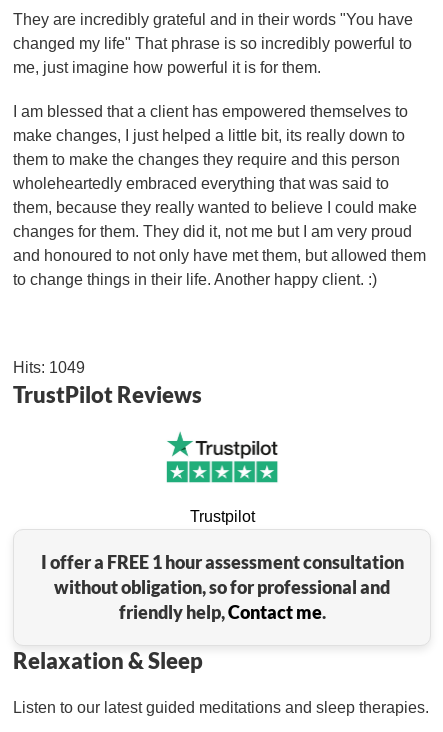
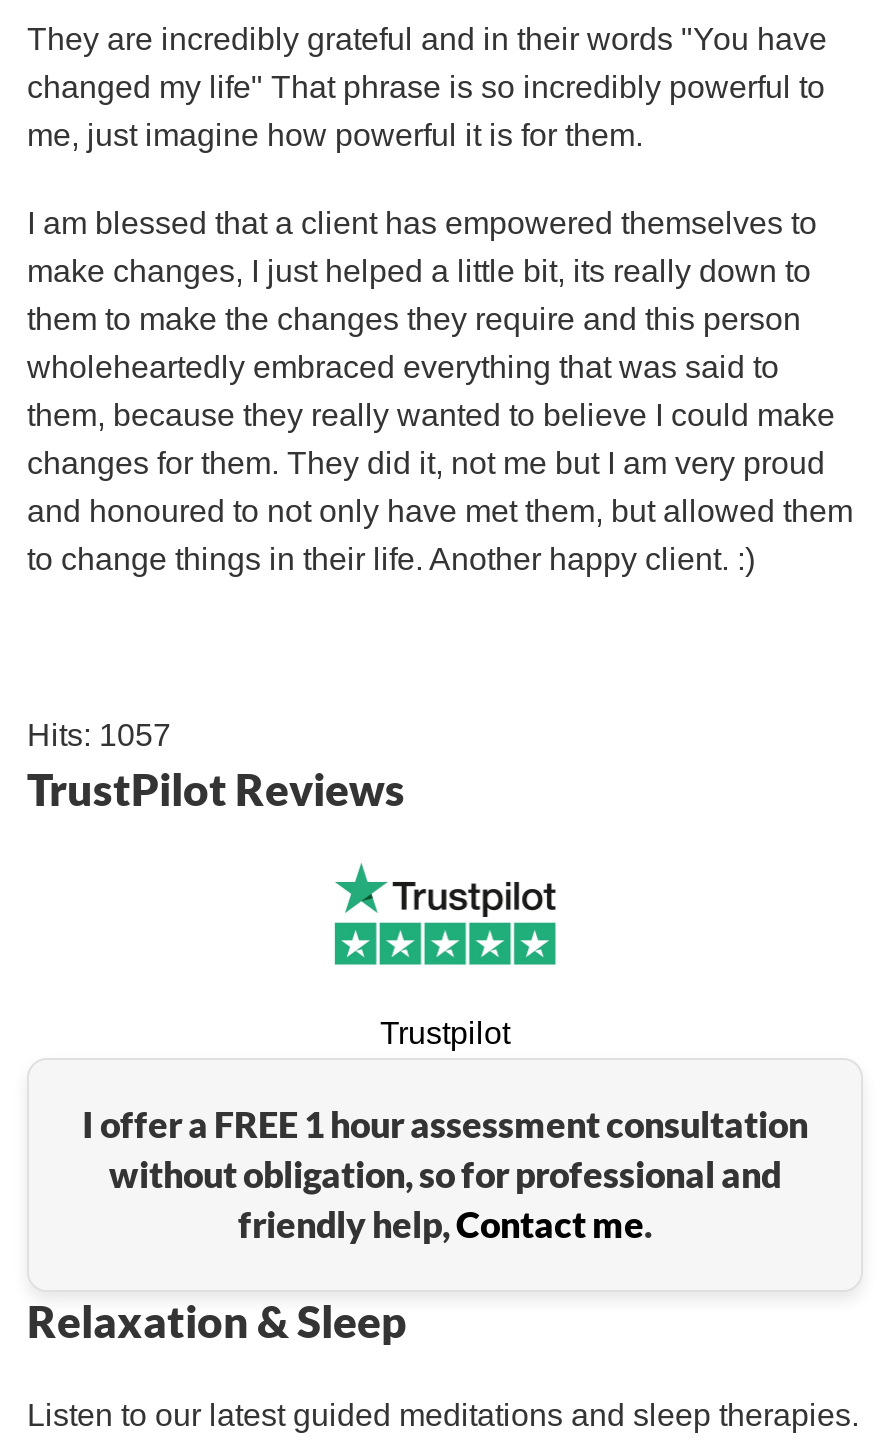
[13,359,85,376] Hits: 1049 -> [27,718,171,752] Hits: 1057

